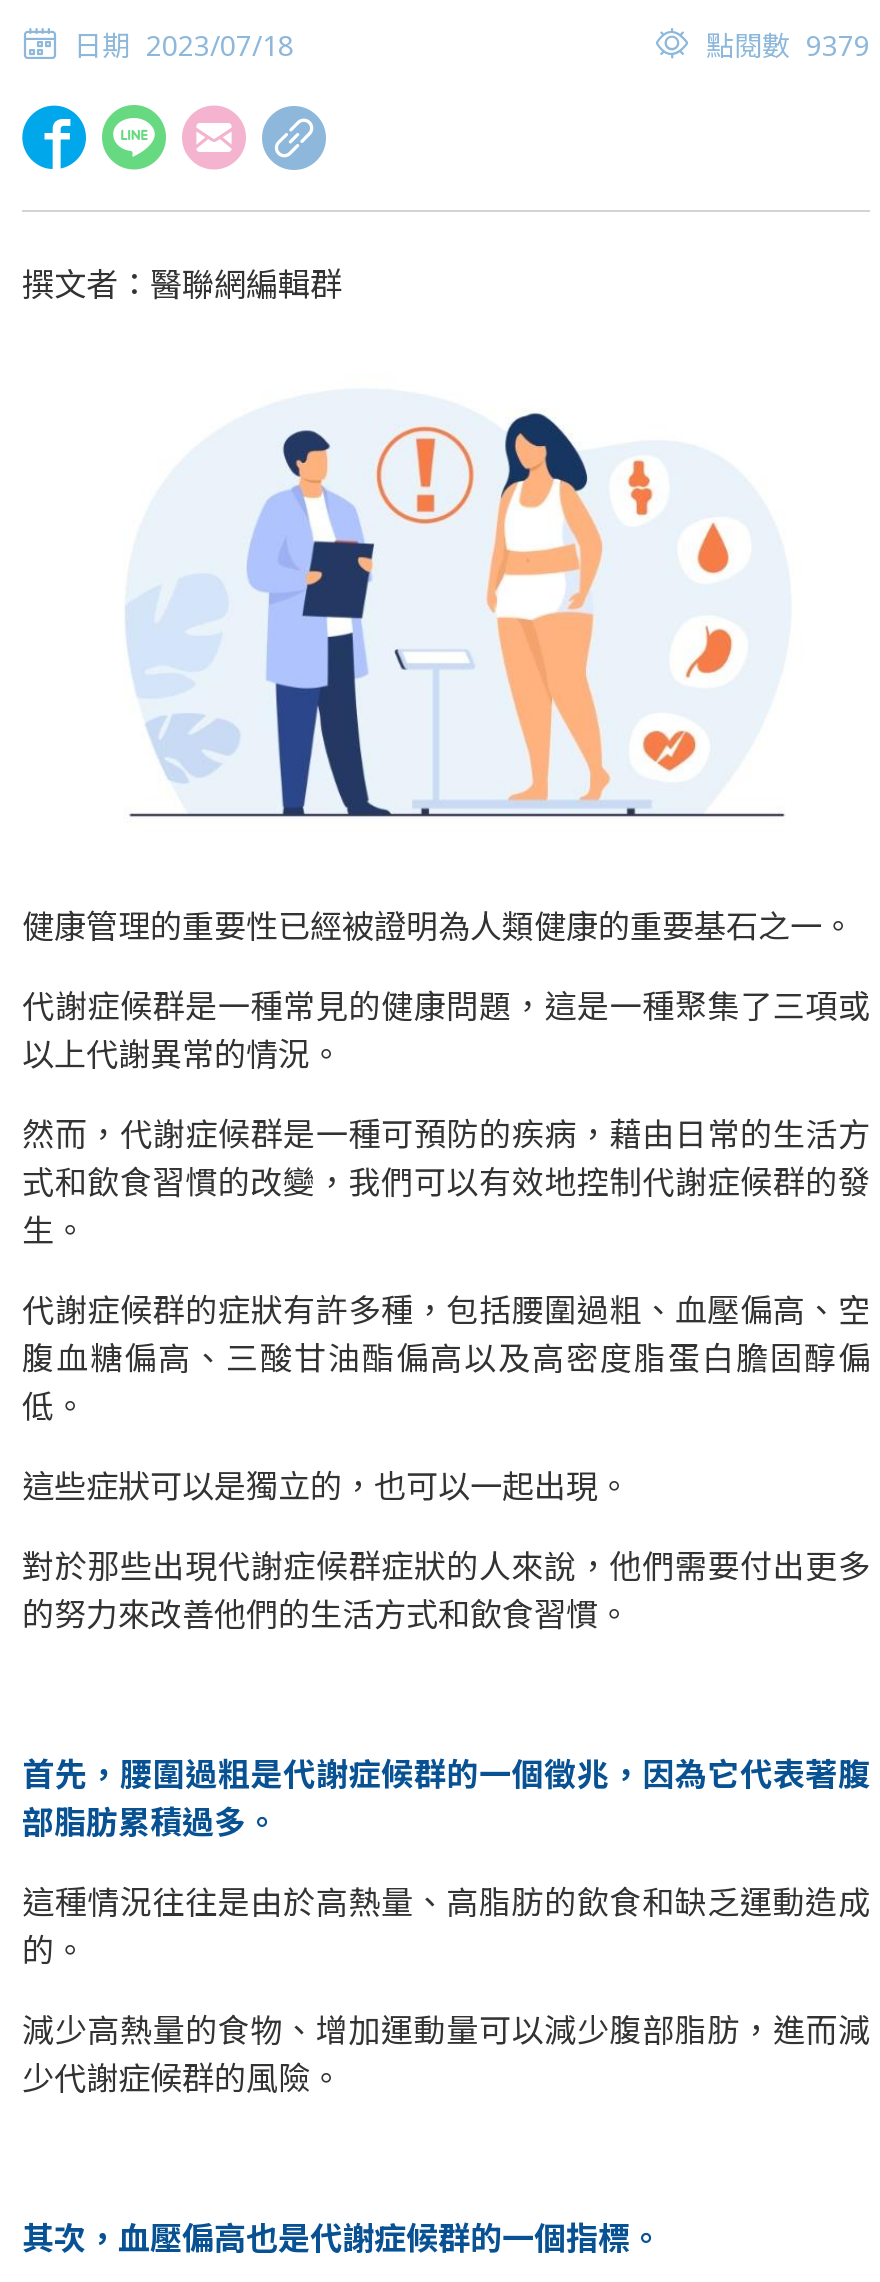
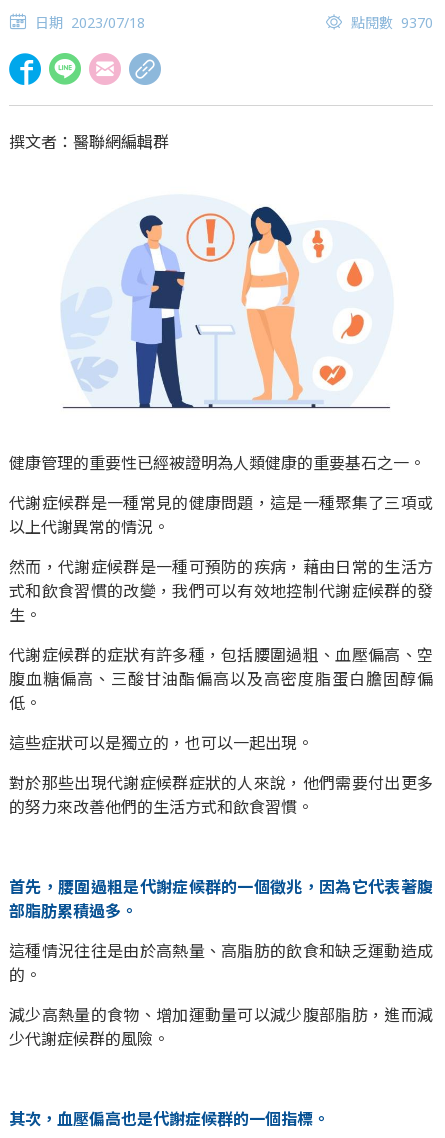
[706,25,870,63] 點閱數 9379 -> [351,13,433,32] 點閱數 9370

